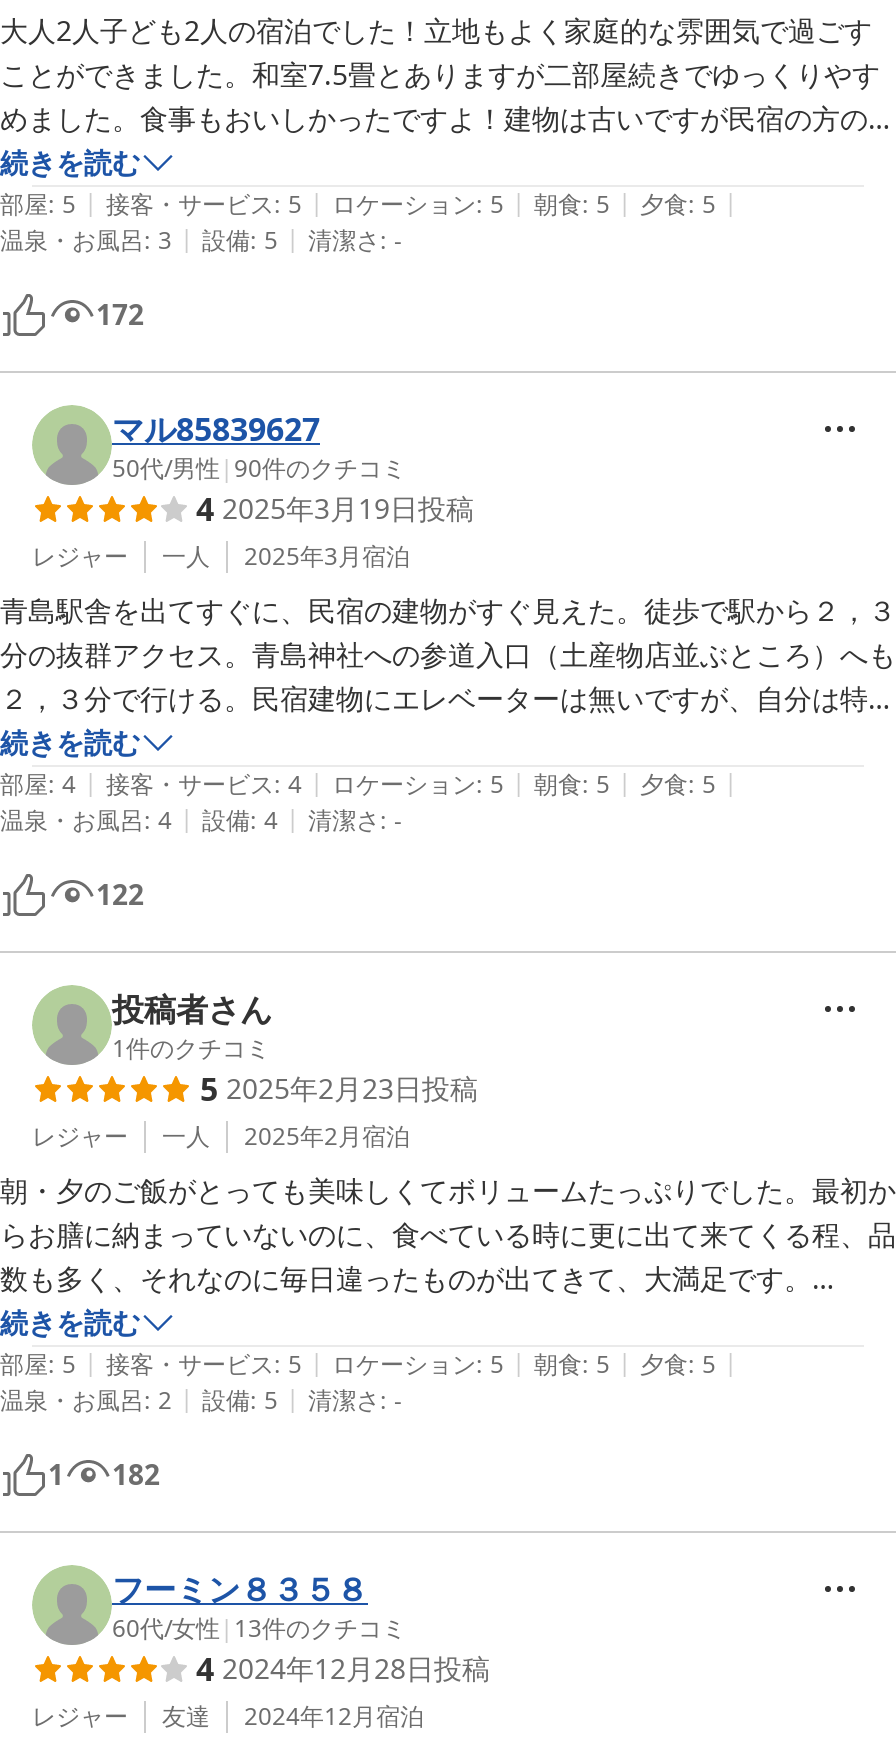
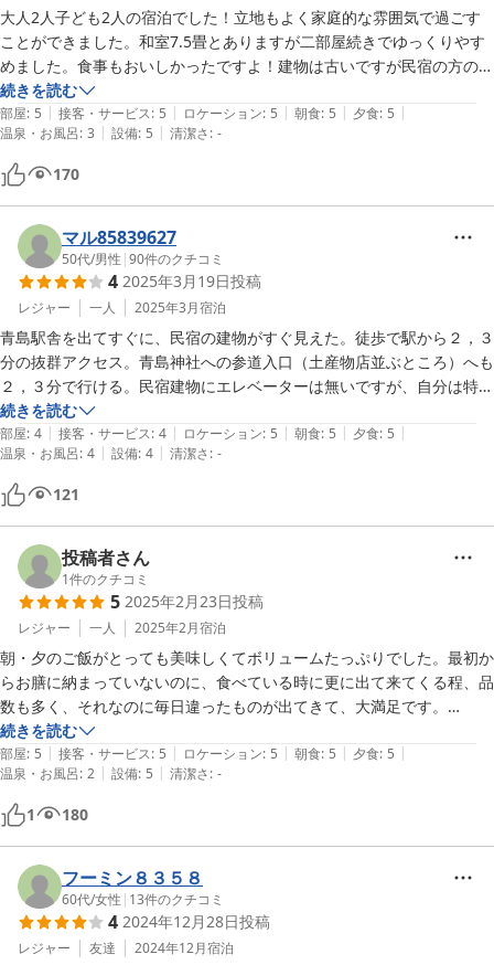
[96,295,144,333] 172 -> [53,163,79,184] 170
[96,875,144,913] 122 -> [53,484,79,505] 121
[48,1455,160,1493] 1 182 -> [26,804,88,825] 1 180

